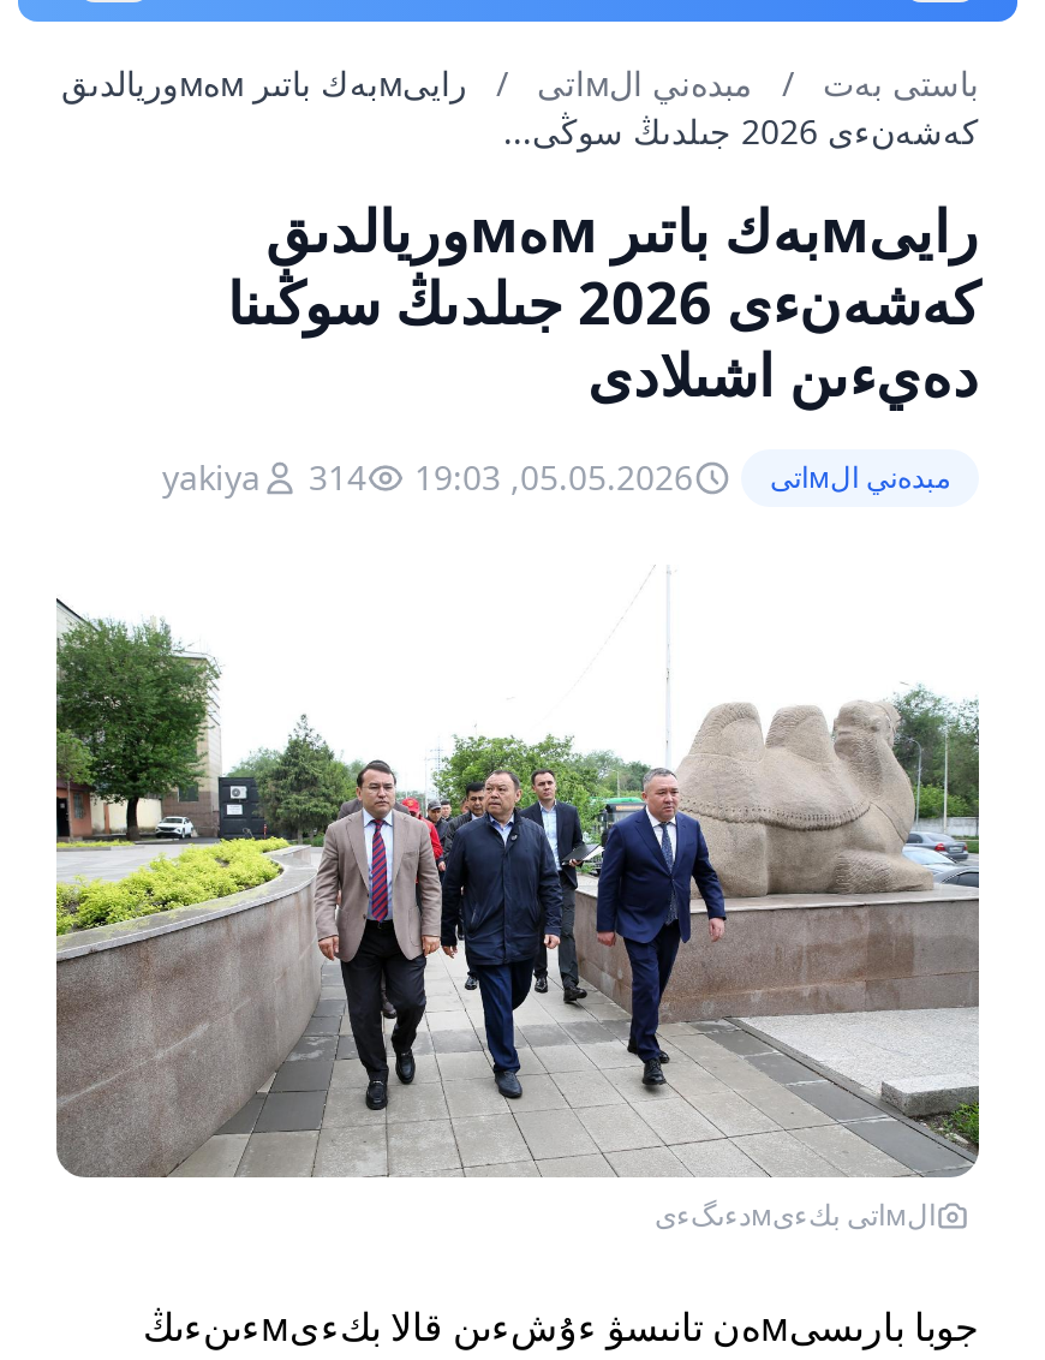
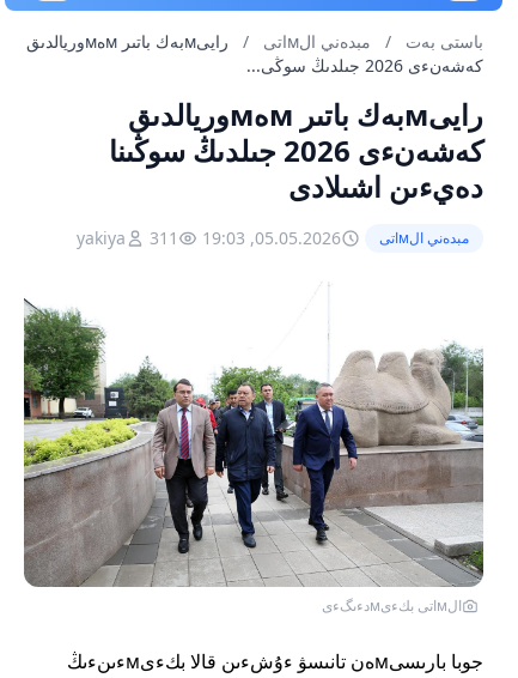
[162,454,366,499] yakiya 314 -> [77,226,178,249] yakiya 311

